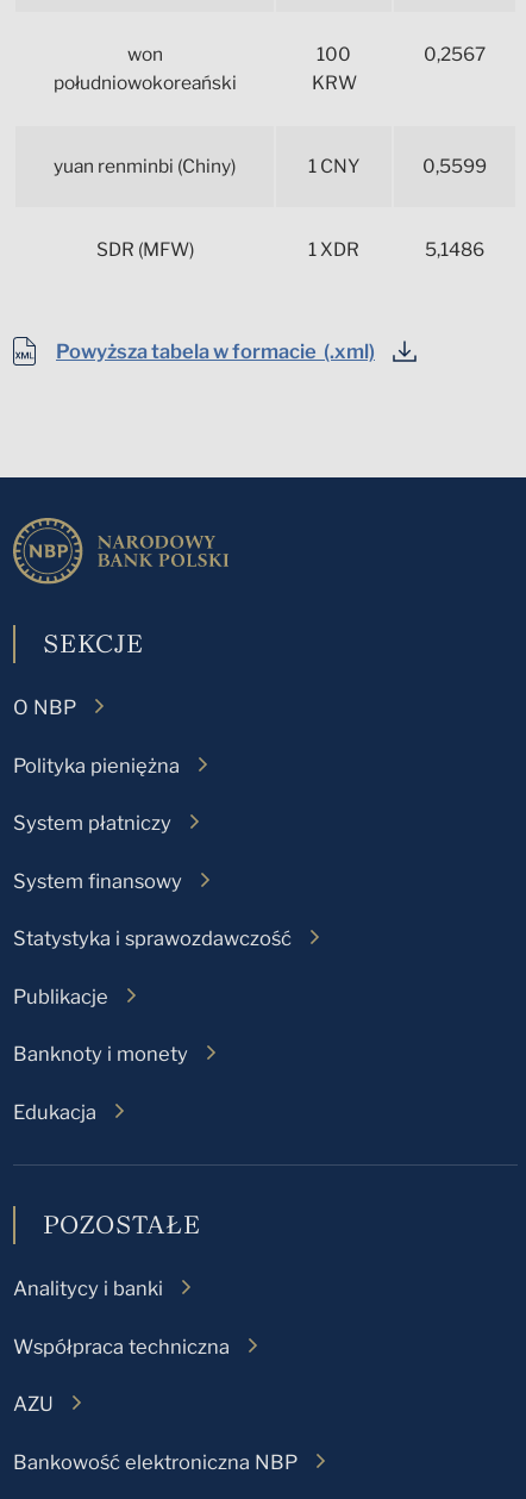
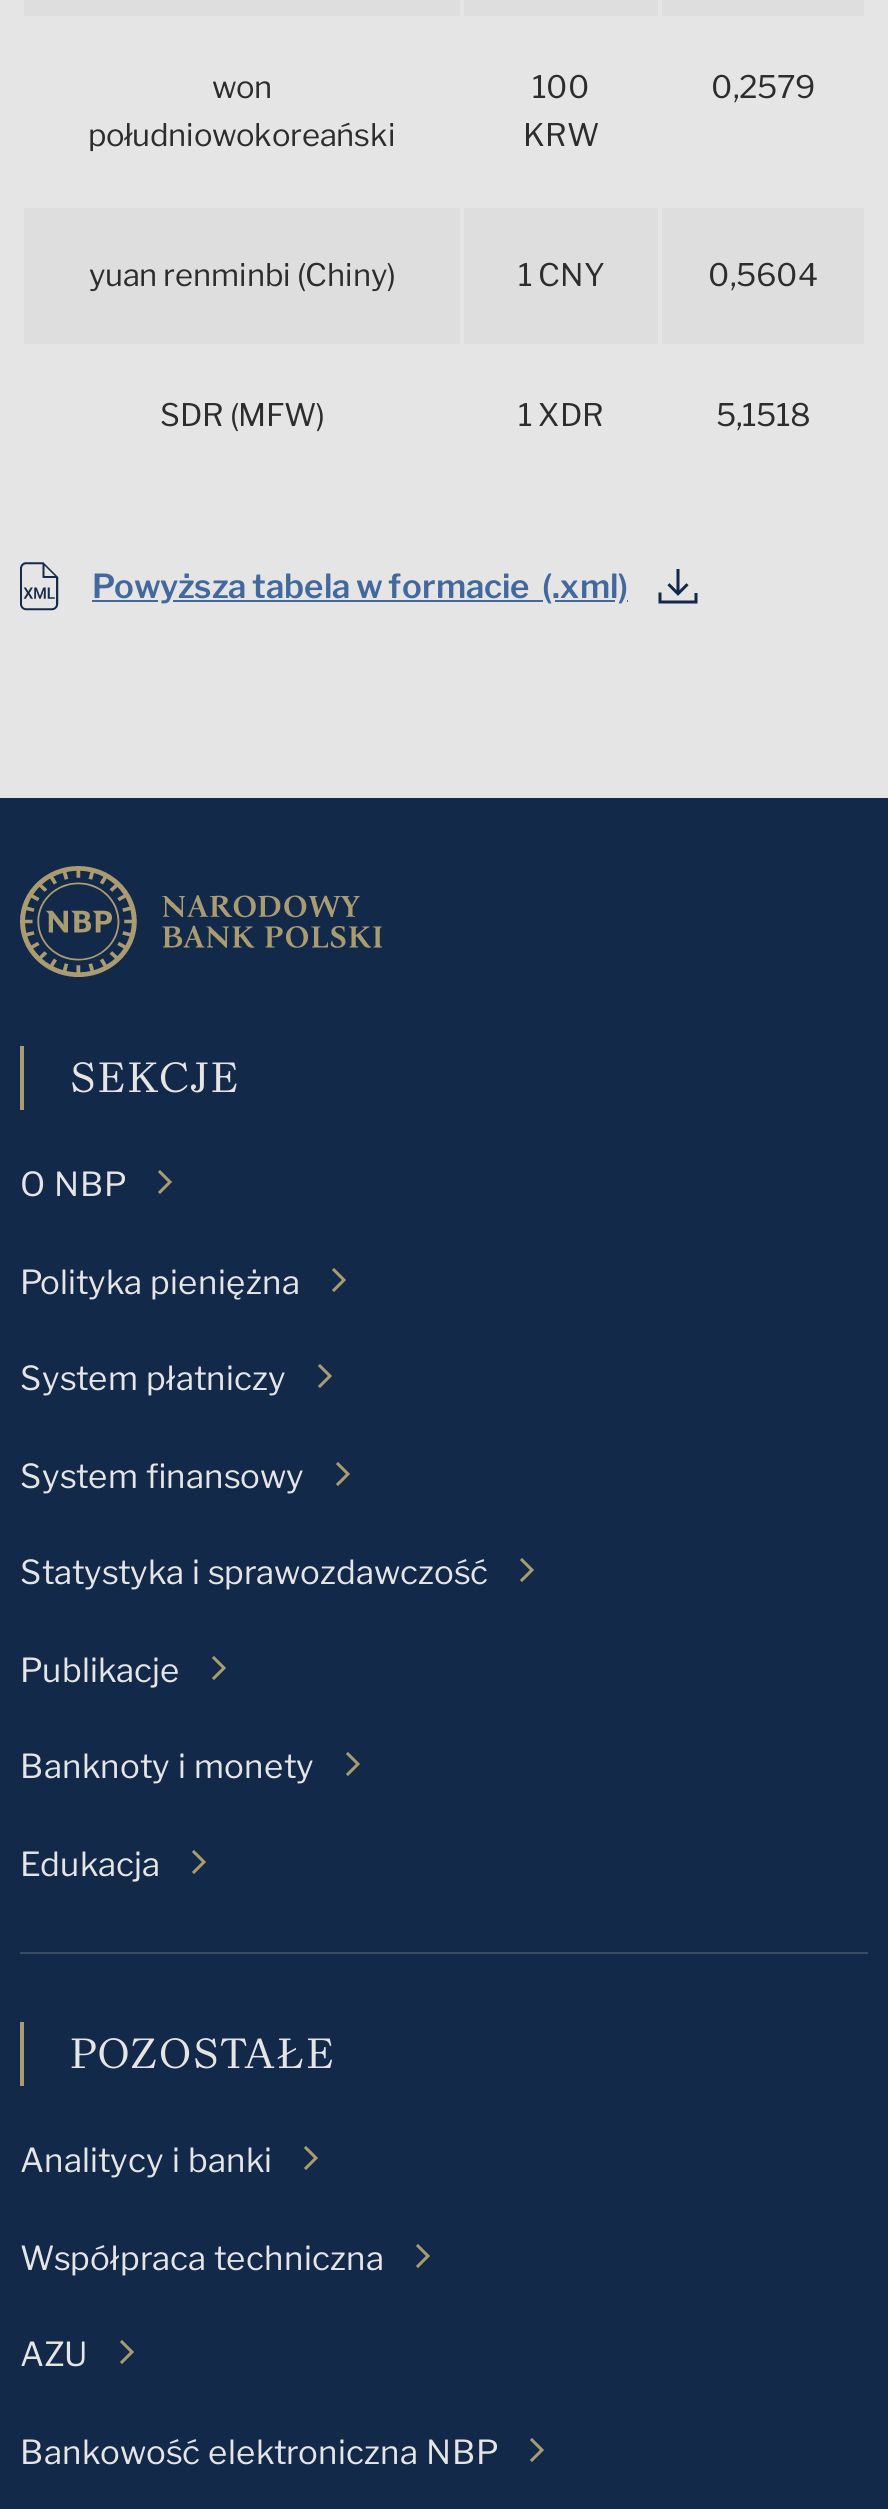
[424,43,486,66] 0,2567 -> [711,68,815,106] 0,2579
[422,155,487,178] 0,5599 -> [708,256,818,294] 0,5604
[425,238,484,261] 5,1486 -> [716,396,810,434] 5,1518

